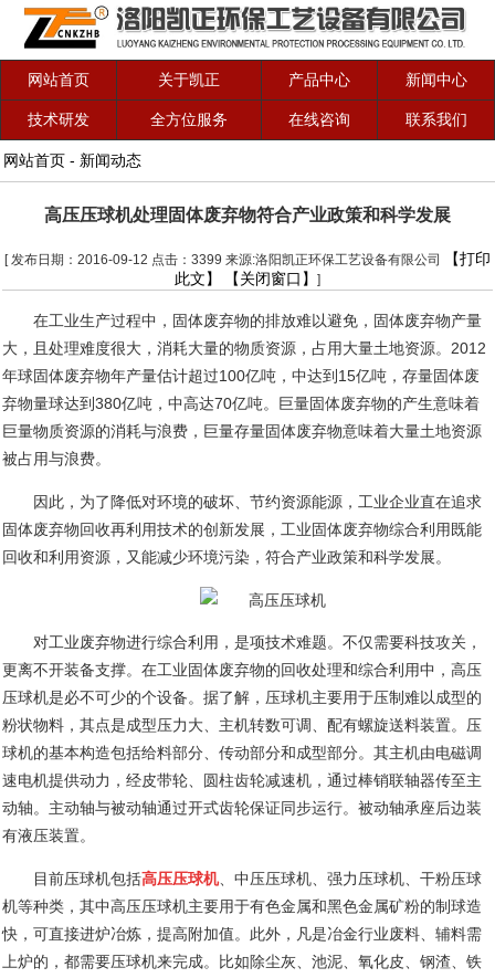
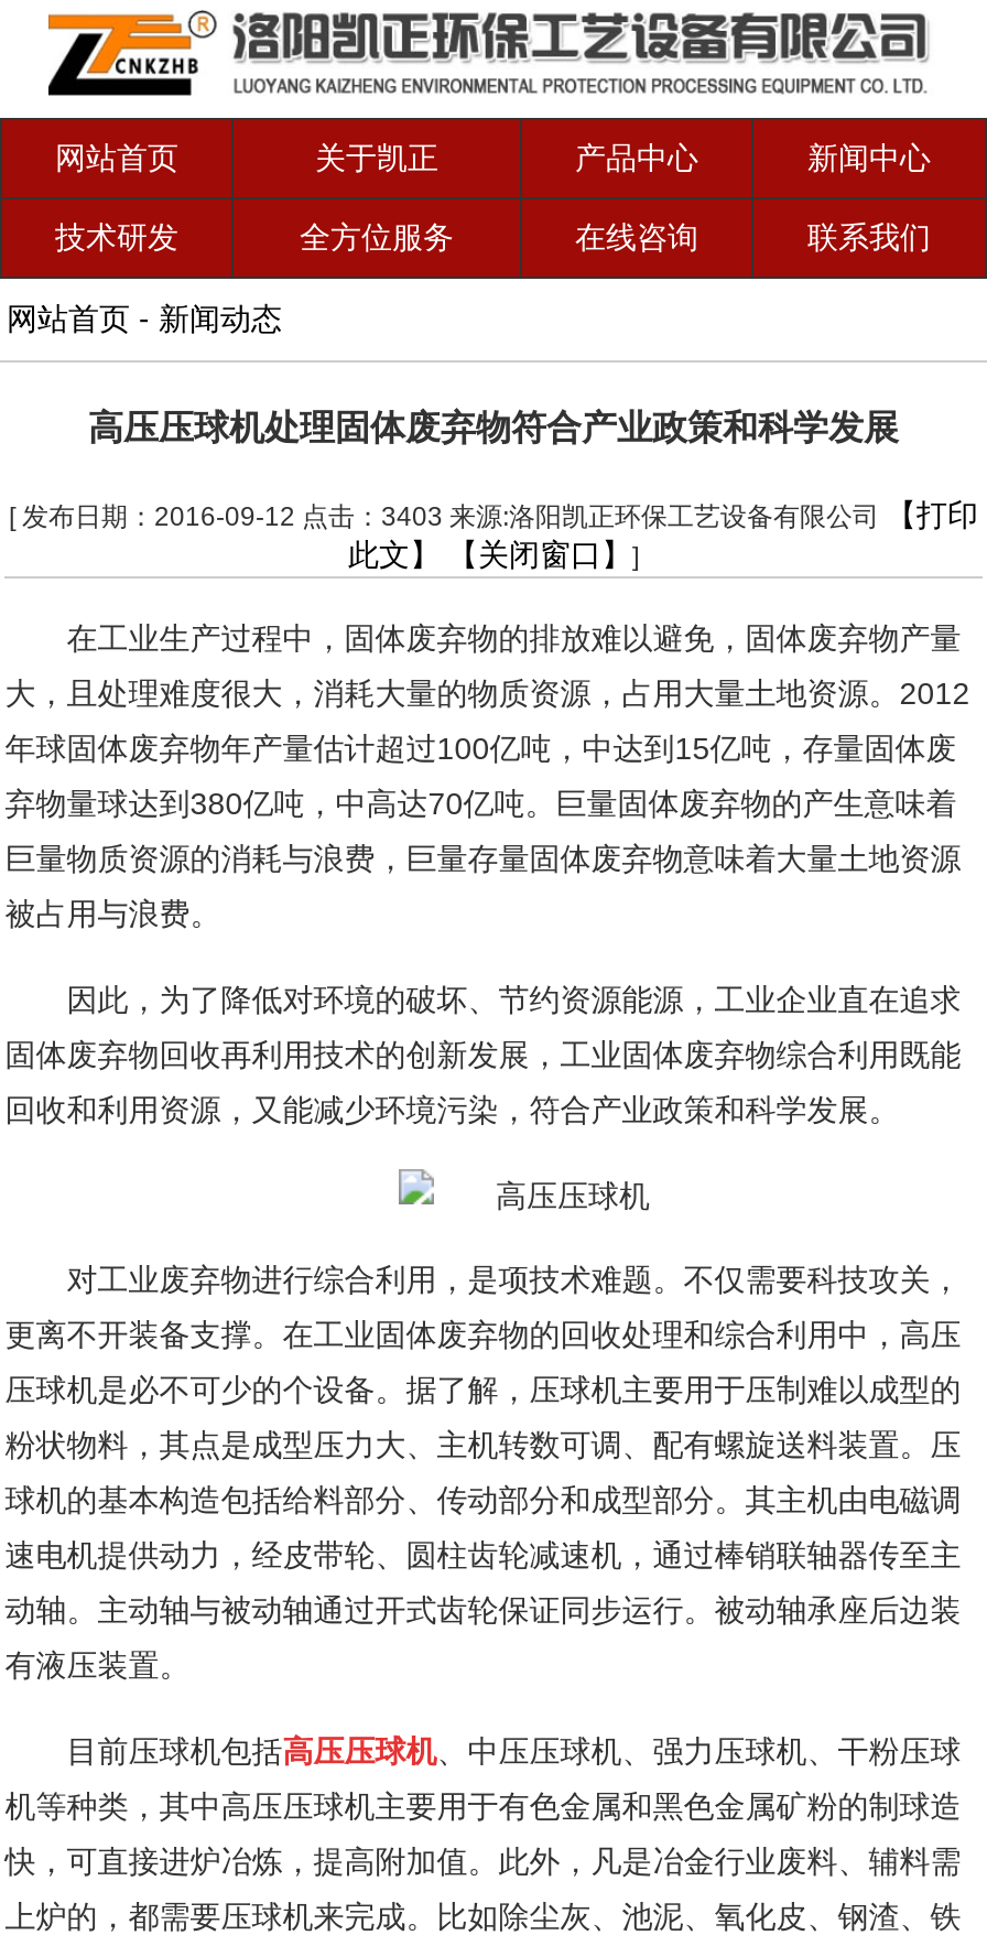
[4,250,491,268] [ 发布日期：2016-09-12 点击：3399 来源:洛阳凯正环保工艺设备有限公司【打印 -> [9,498,978,533] [ 发布日期：2016-09-12 点击：3403 来源:洛阳凯正环保工艺设备有限公司【打印

